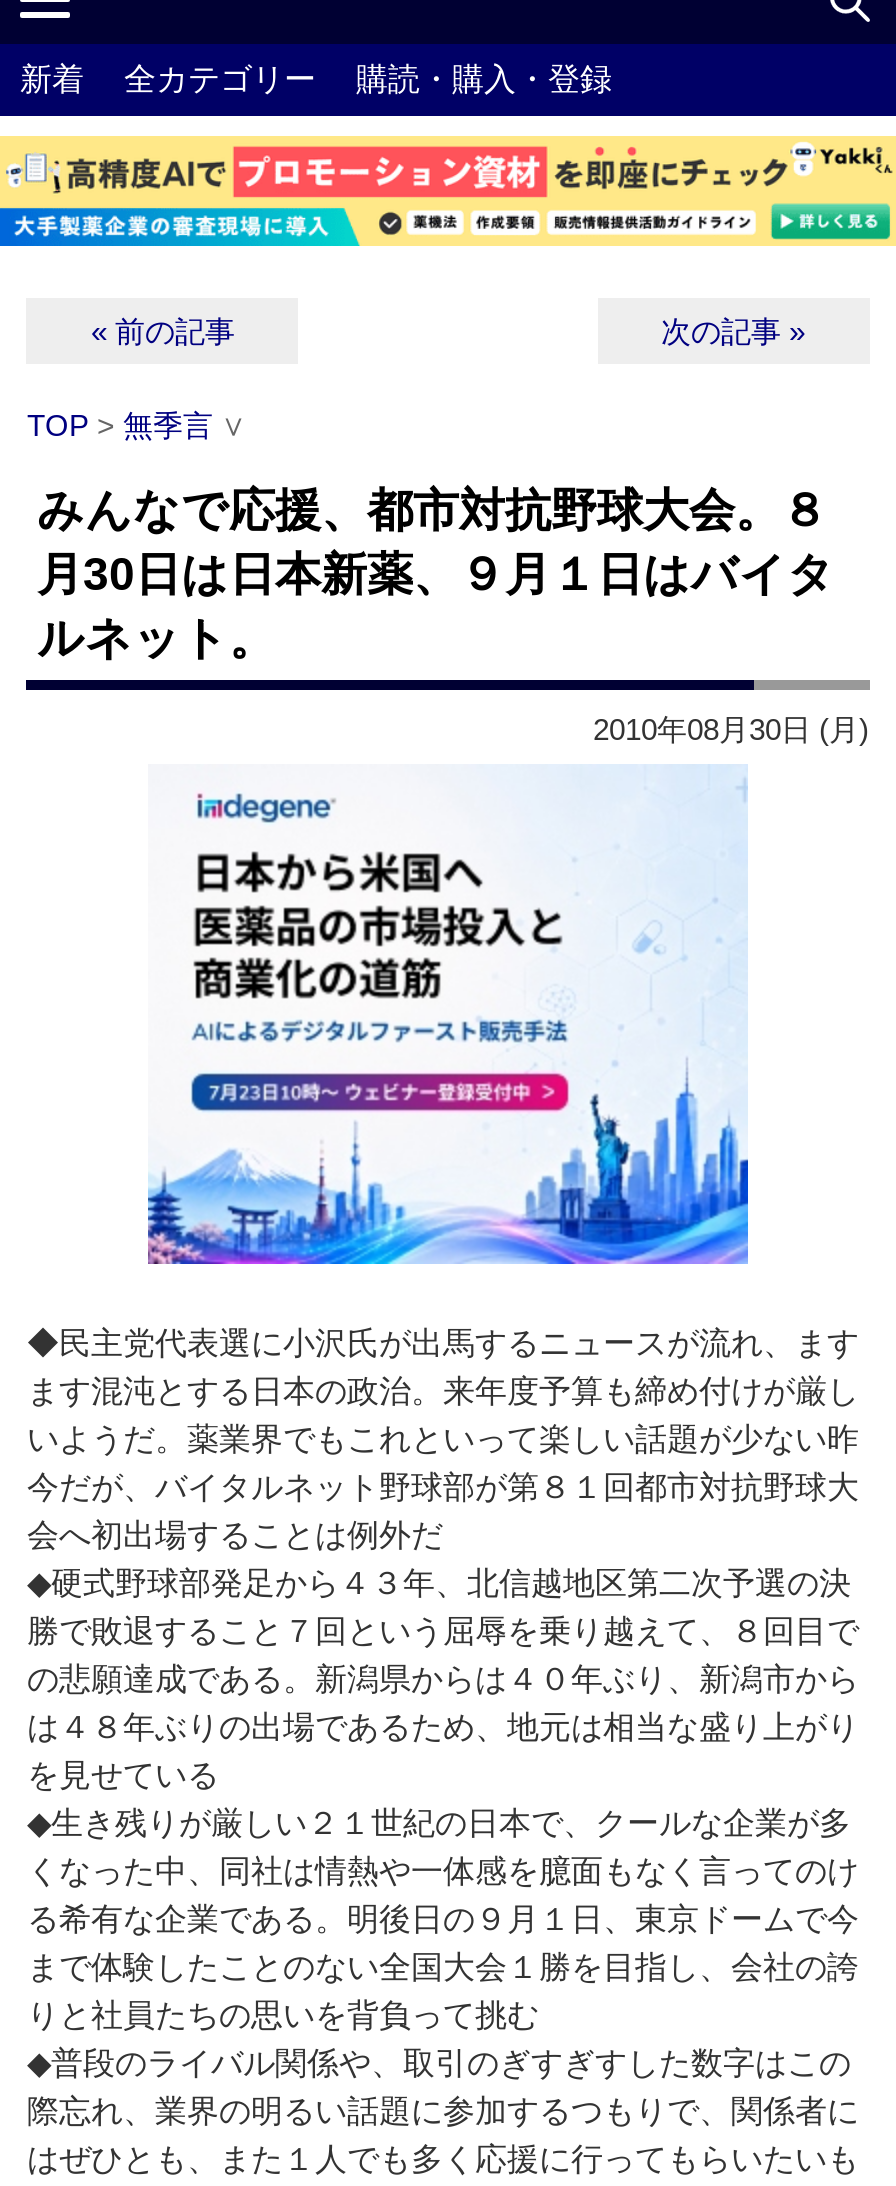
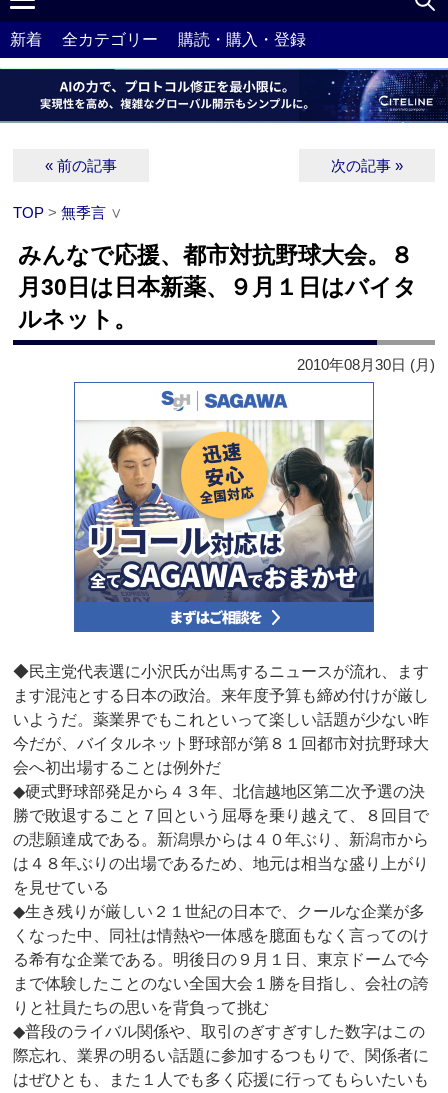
[6,134,890,248] [image] -> [3,67,445,124] [image]
[146,764,748,1266] [image] -> [73,381,375,633] [image]

